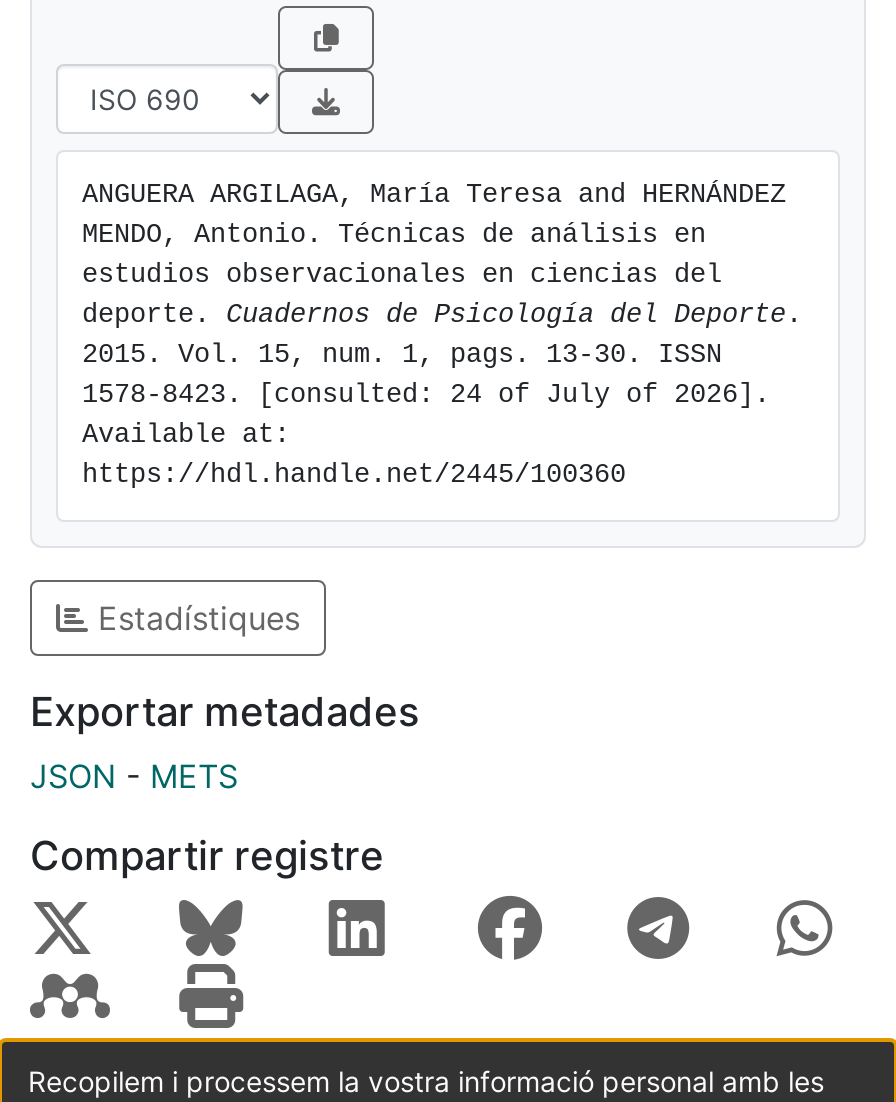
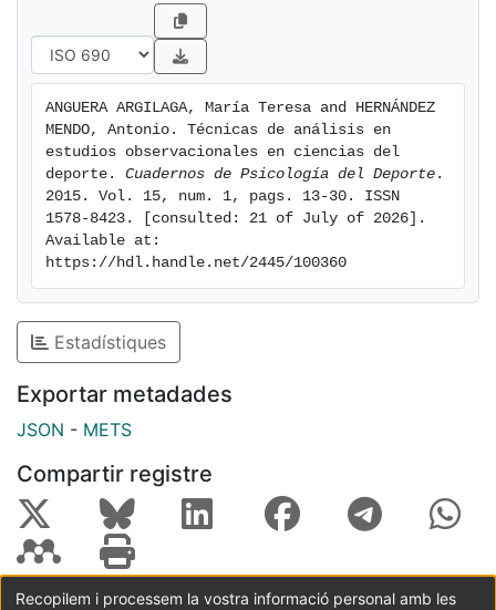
[82,381,770,411] 1578-8423. [consulted: 24 of July of 2026]. -> [45,211,426,227] 1578-8423. [consulted: 21 of July of 2026].

